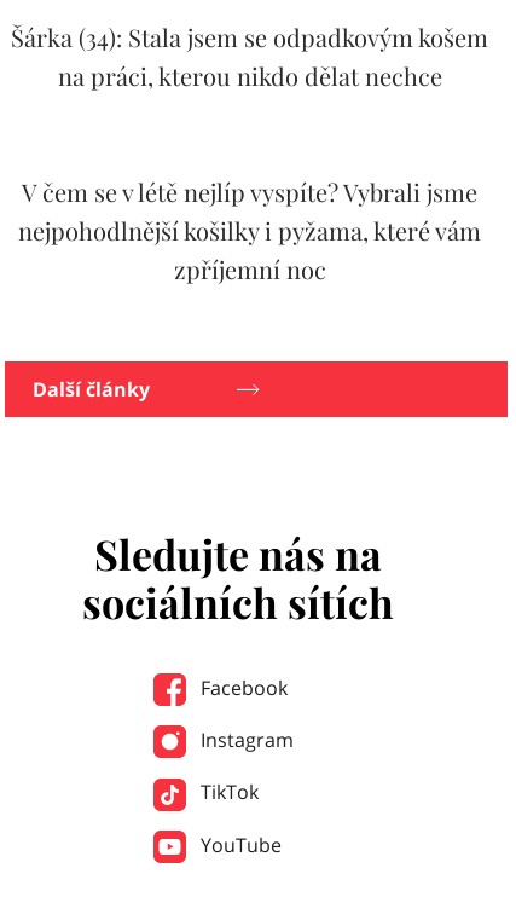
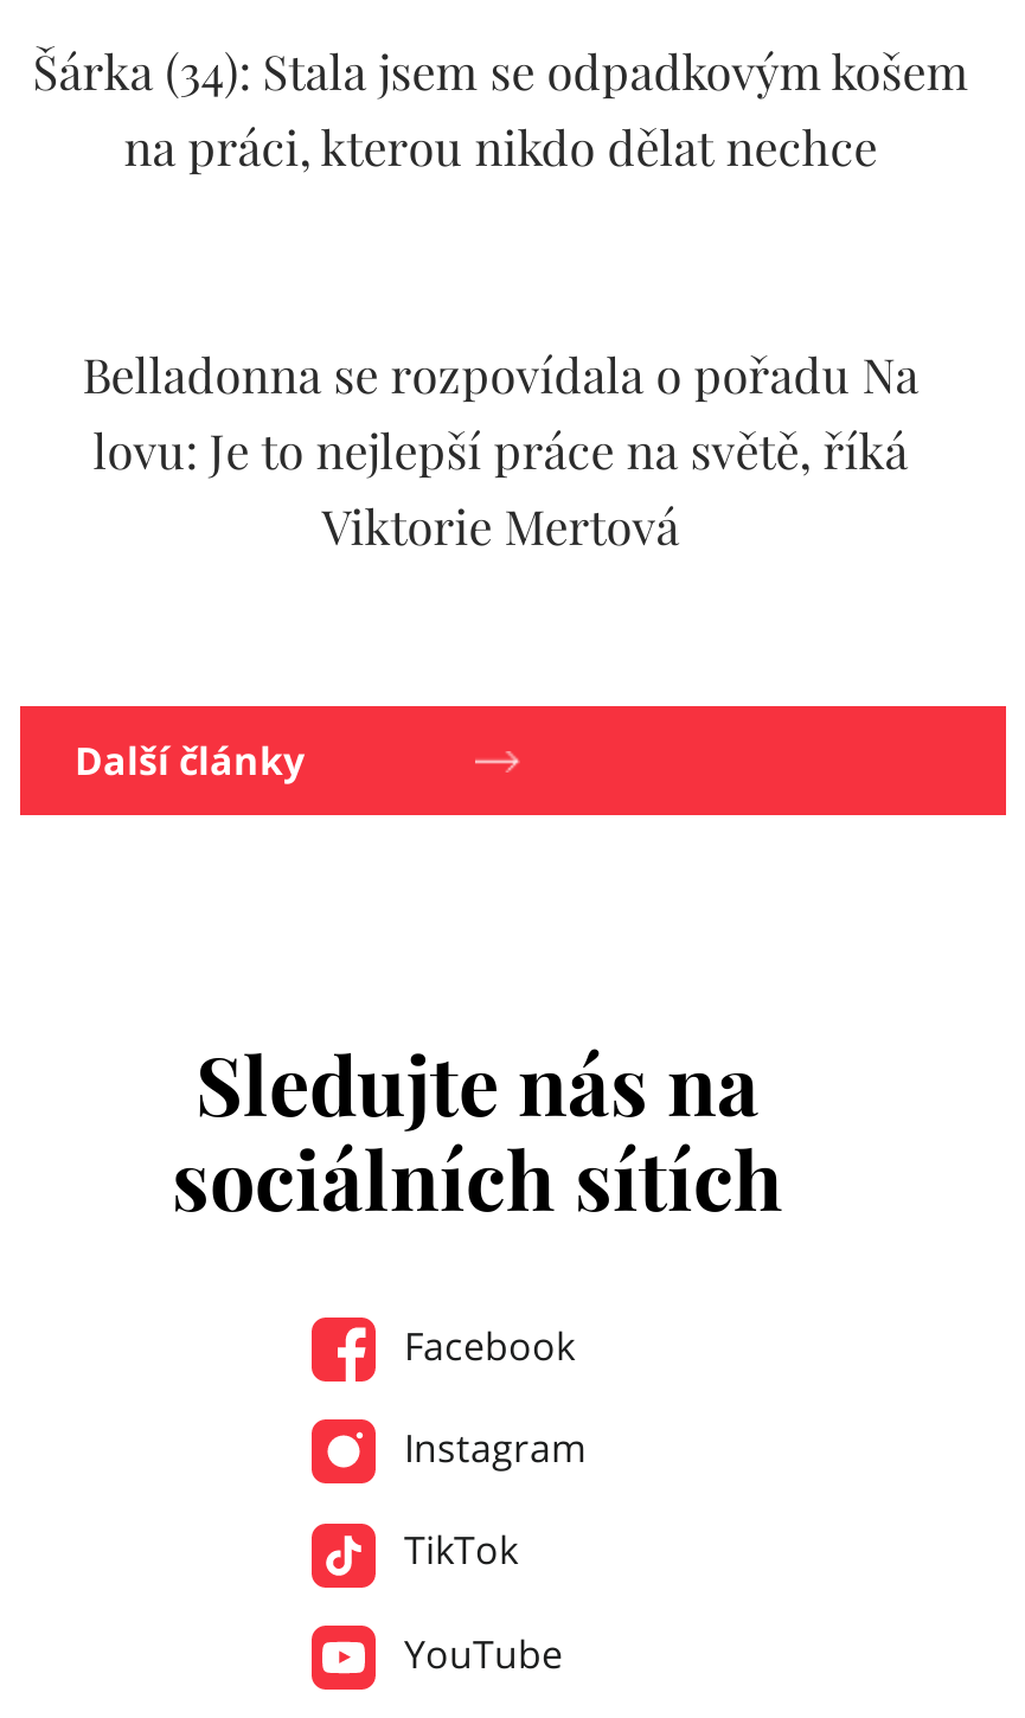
[18,175,481,285] V čem se v létě nejlíp vyspíte? Vybrali jsme | nejpohodlnější košilky i pyžama, které vám | zpříjemní noc -> [82,341,919,557] Belladonna se rozpovídala o pořadu Na | lovu: Je to nejlepší práce na světě, říká | Viktorie Mertová

